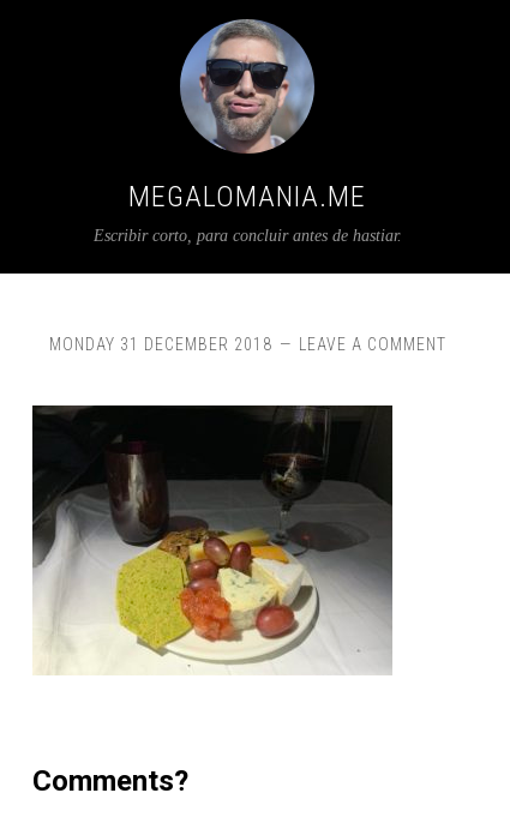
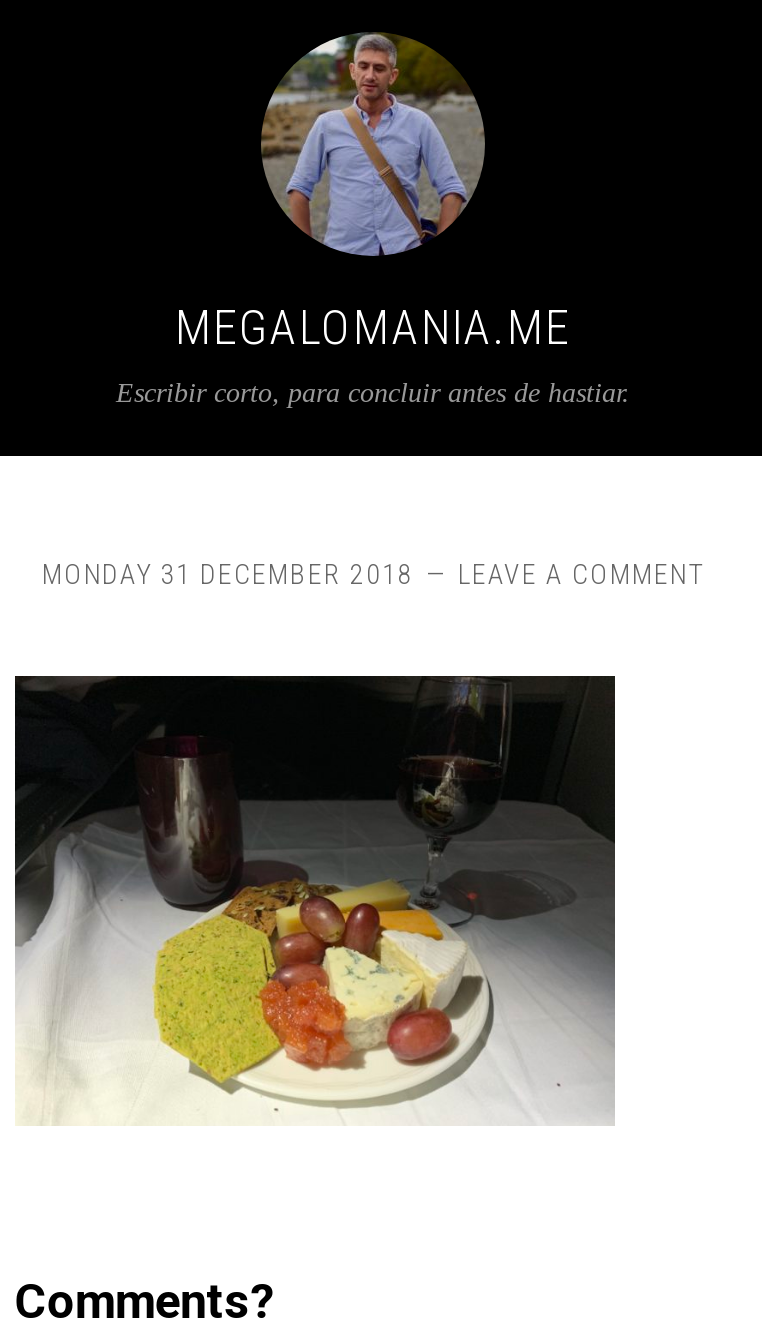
[180,19,314,154] [image] -> [261,34,485,256] [image]

